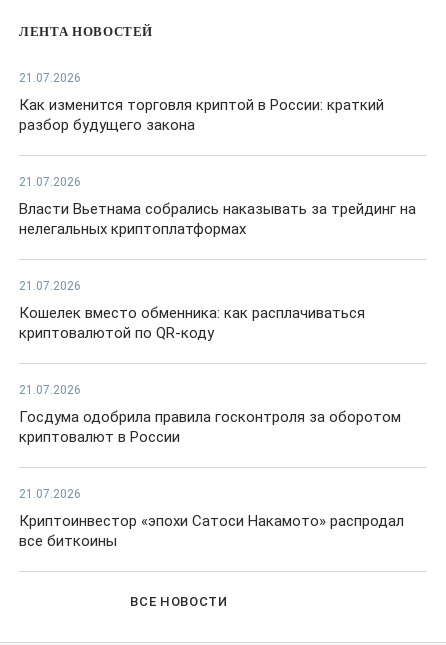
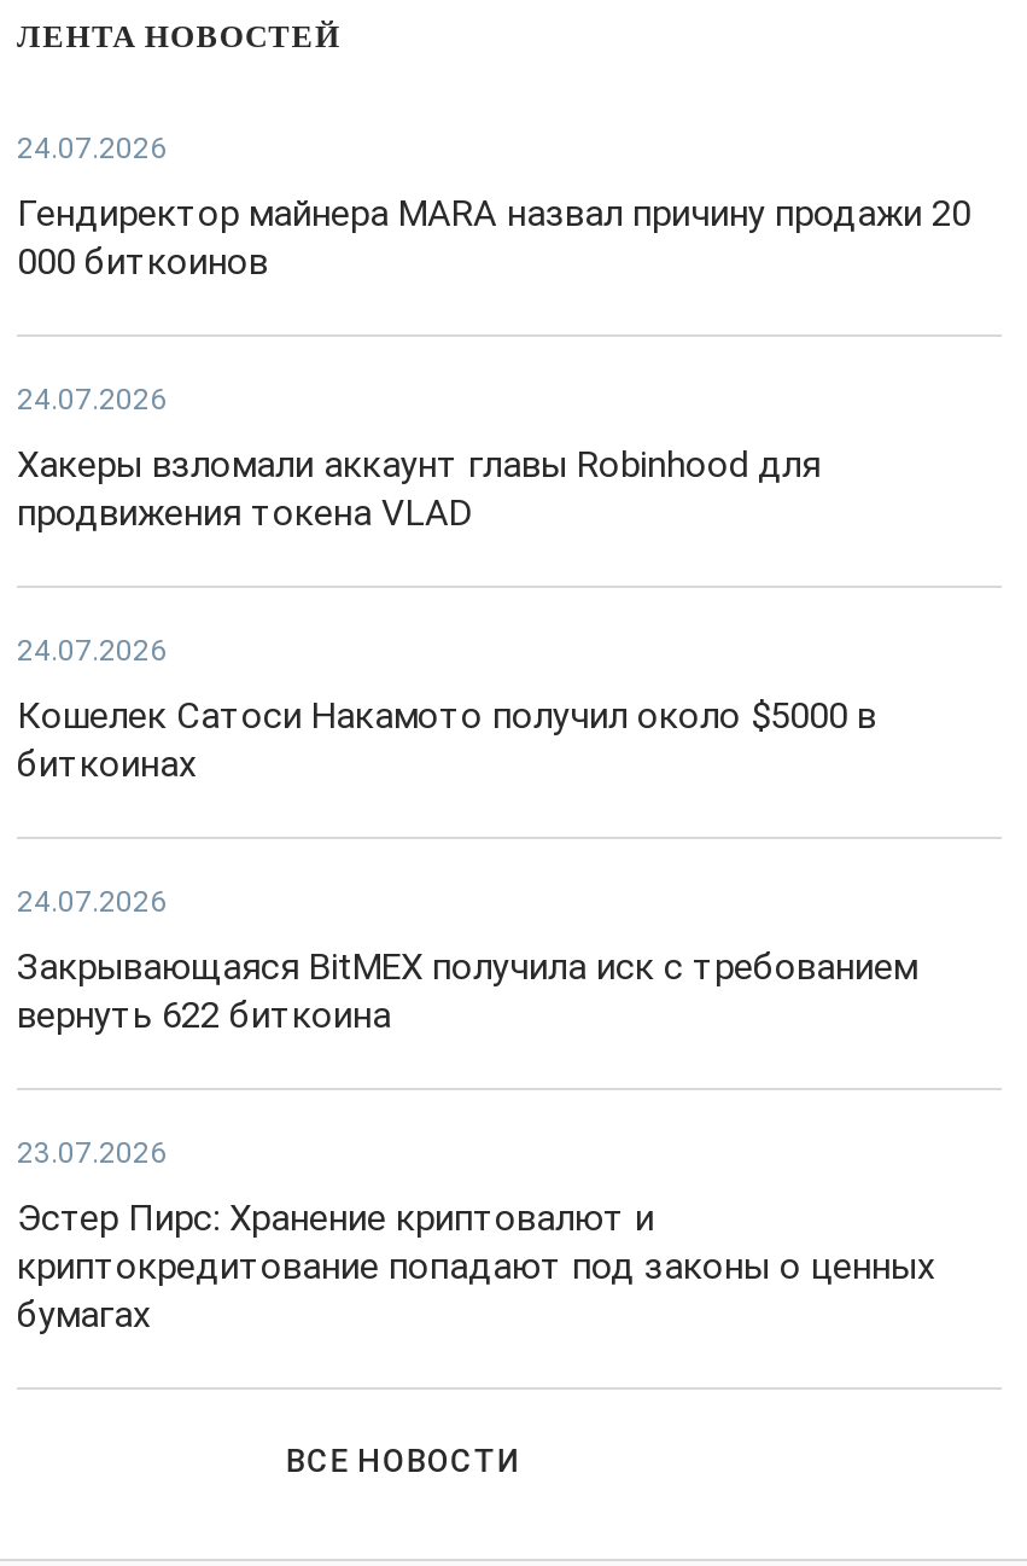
[19,71,81,85] 21.07.2026 -> [17,133,167,166] 24.07.2026
[19,96,384,134] Как изменится торговля криптой в России: краткий | разбор будущего закона -> [17,193,970,285] Гендиректор майнера MARA назвал причину продажи 20 | 000 биткоинов
[19,175,81,189] 21.07.2026 -> [17,384,167,418] 24.07.2026
[19,200,416,238] Власти Вьетнама собрались наказывать за трейдинг на | нелегальных криптоплатформах -> [17,444,821,536] Хакеры взломали аккаунт главы Robinhood для | продвижения токена VLAD
[19,279,81,293] 21.07.2026 -> [17,635,167,669] 24.07.2026
[19,304,365,342] Кошелек вместо обменника: как расплачиваться | криптовалютой по QR-коду -> [17,695,876,787] Кошелек Сатоси Накамото получил около $5000 в | биткоинах
[19,383,81,397] 21.07.2026 -> [17,886,167,920] 24.07.2026
[19,408,401,446] Госдума одобрила правила госконтроля за оборотом | криптовалют в России -> [17,946,917,1038] Закрывающаяся BitMEX получила иск с требованием | вернуть 622 биткоина
[19,487,81,501] 21.07.2026 -> [17,1137,167,1171] 23.07.2026
[19,512,404,550] Криптоинвестор «эпохи Сатоси Накамото» распродал | все биткоины -> [17,1198,934,1338] Эстер Пирс: Хранение криптовалют и | криптокредитование попадают под законы о ценных | бумагах

